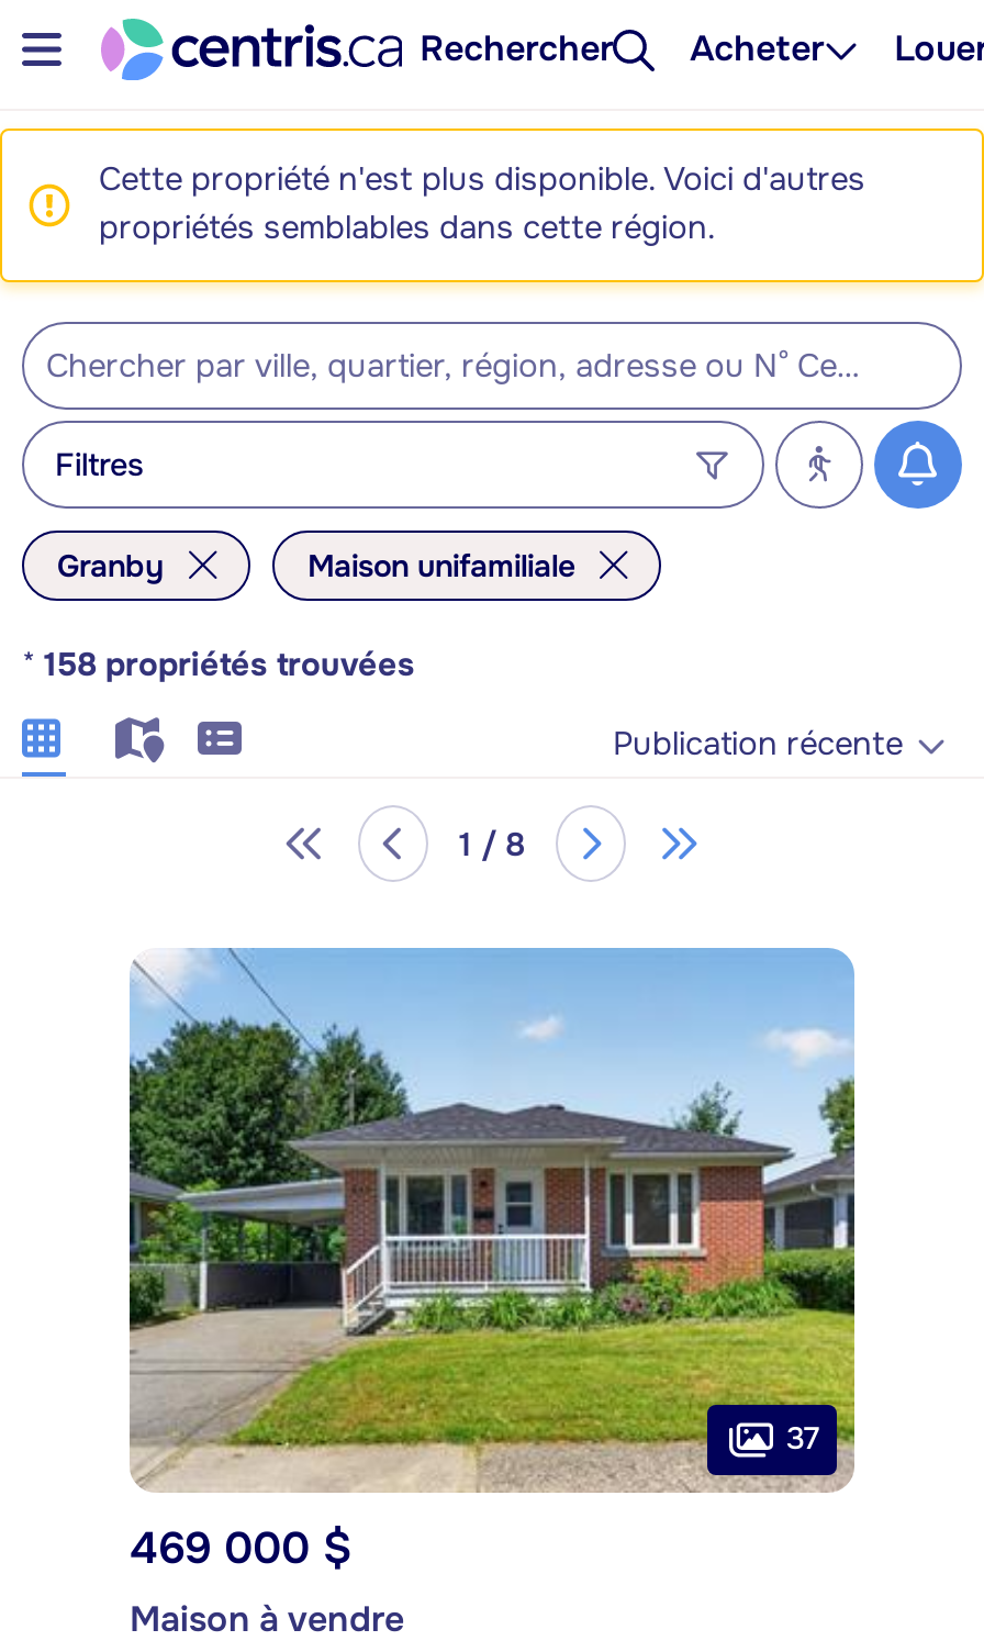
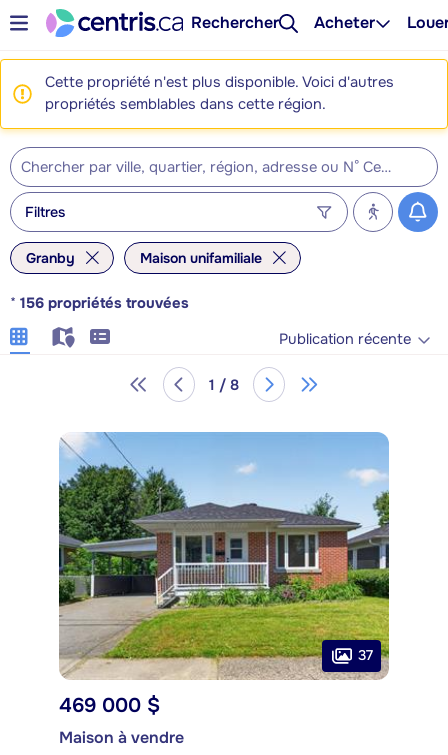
[22,645,415,687] * 158 propriétés trouvées -> [10,294,189,313] * 156 propriétés trouvées

